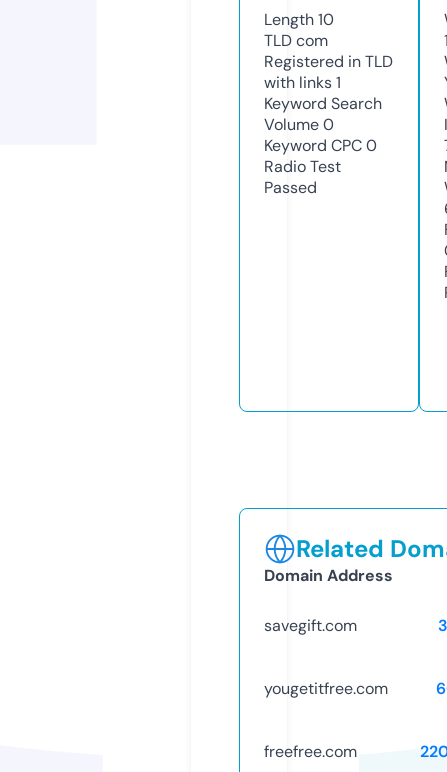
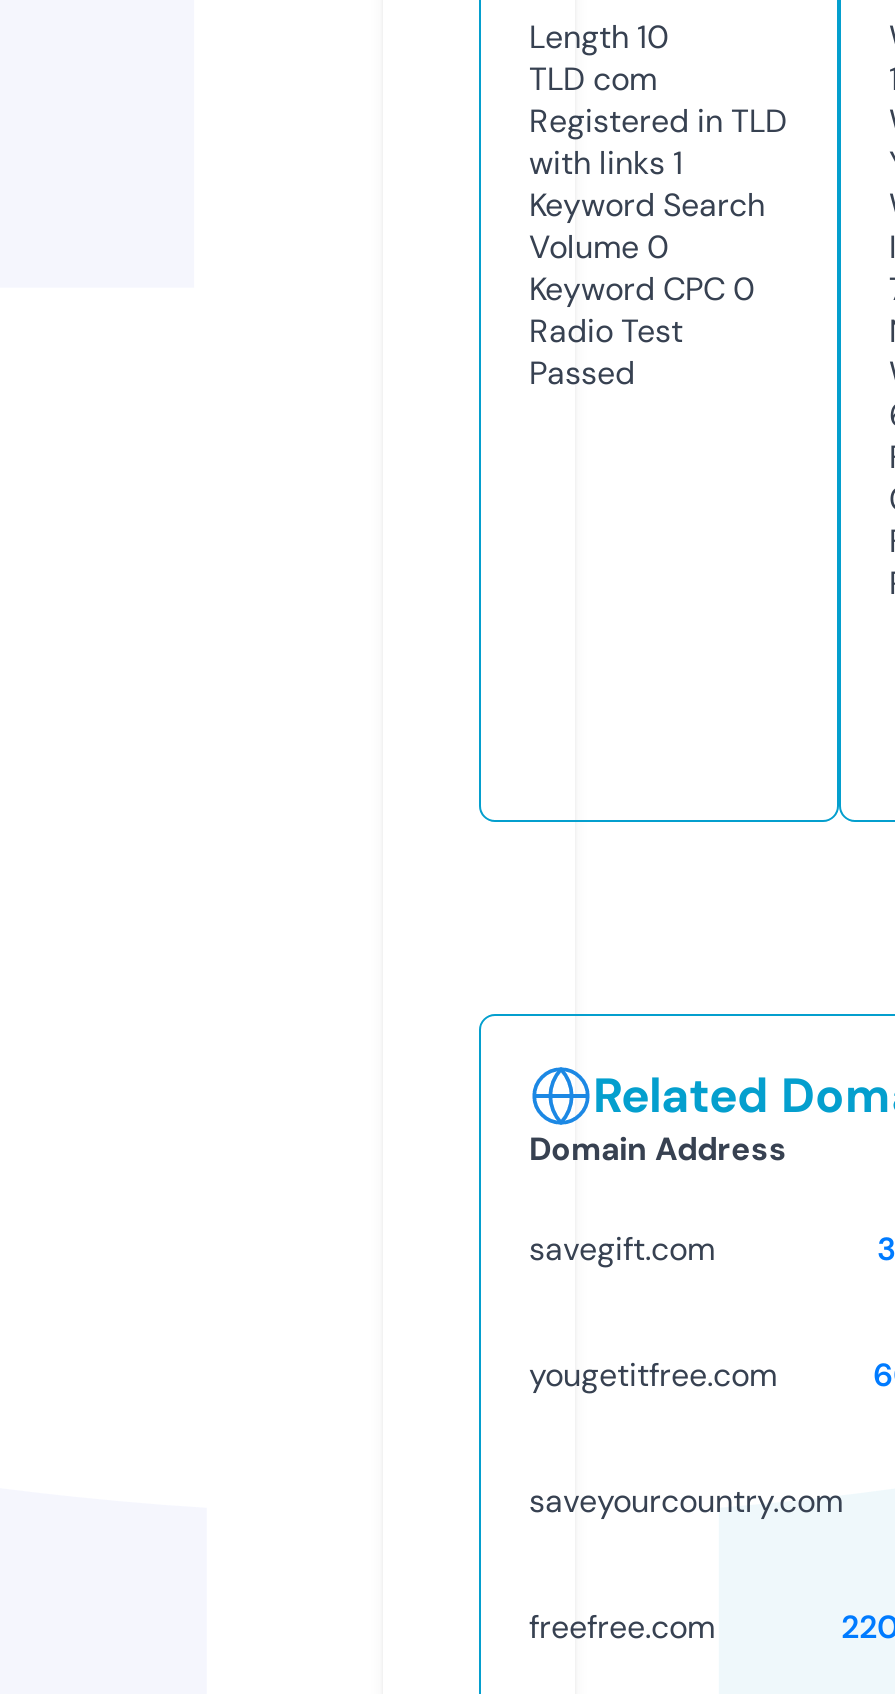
none -> [529,1480,843,1522] saveyourcountry.com

